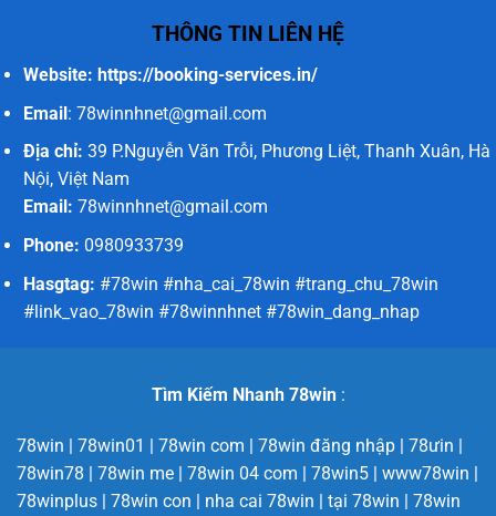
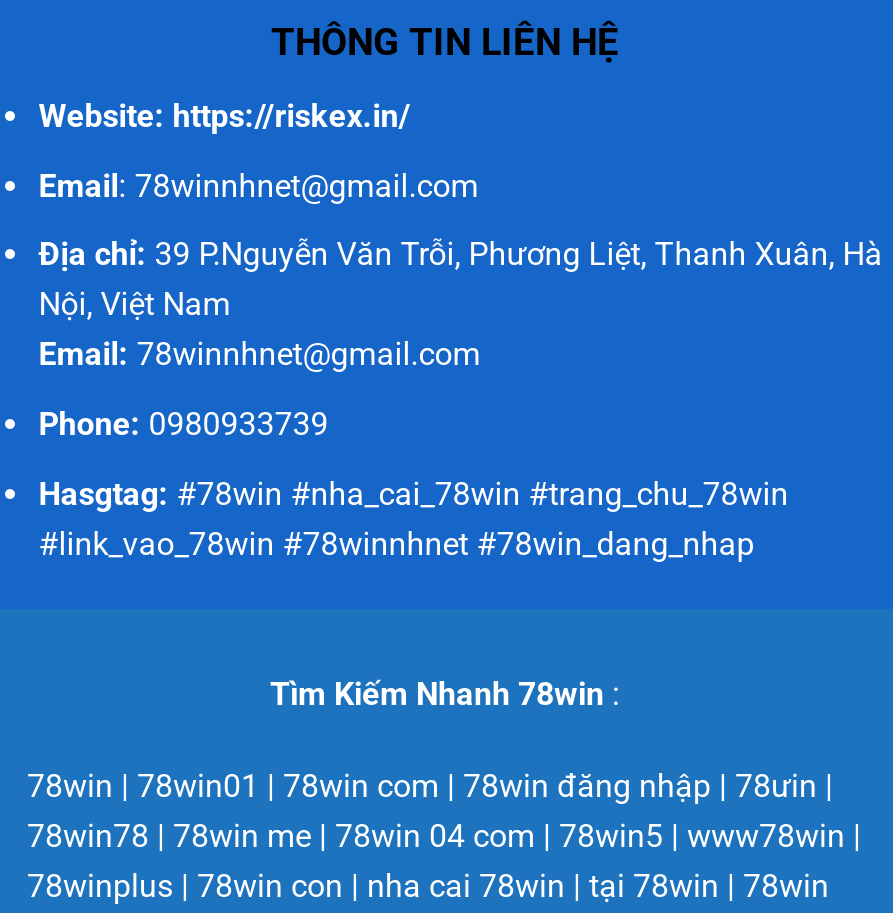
[23,64,318,85] Website: https://booking-services.in/ -> [39,97,411,135] Website: https://riskex.in/

